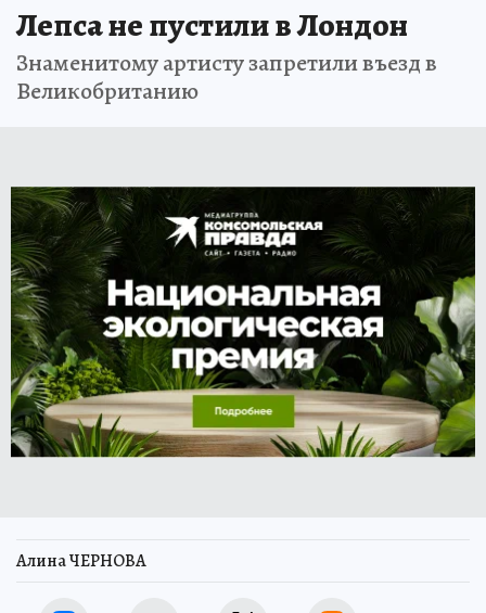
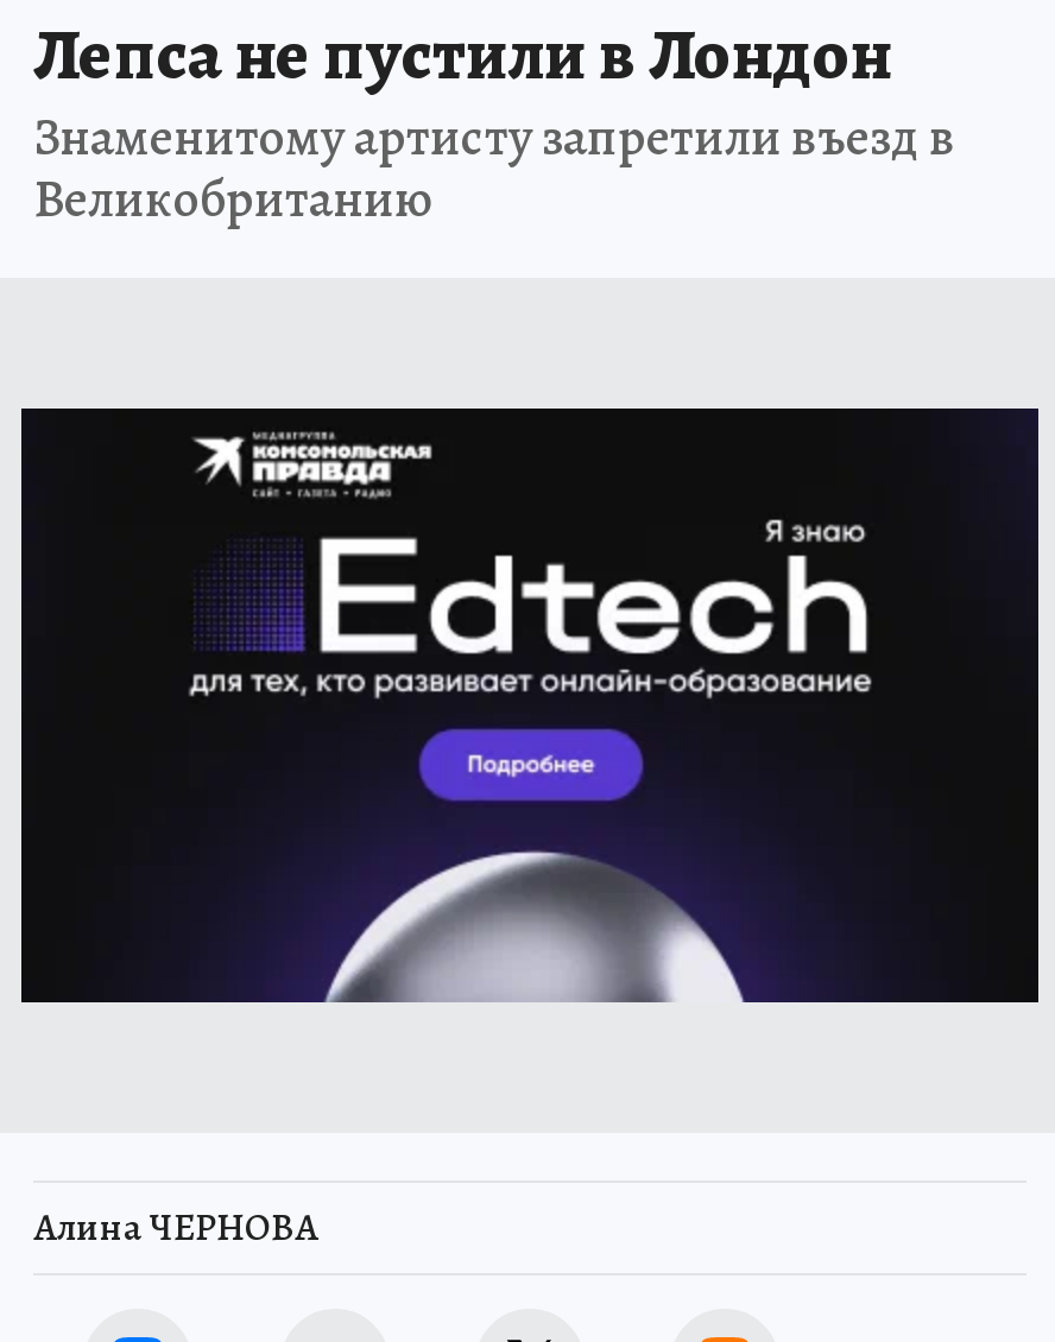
[10,187,476,458] [image] -> [19,406,1041,1005] [image]

